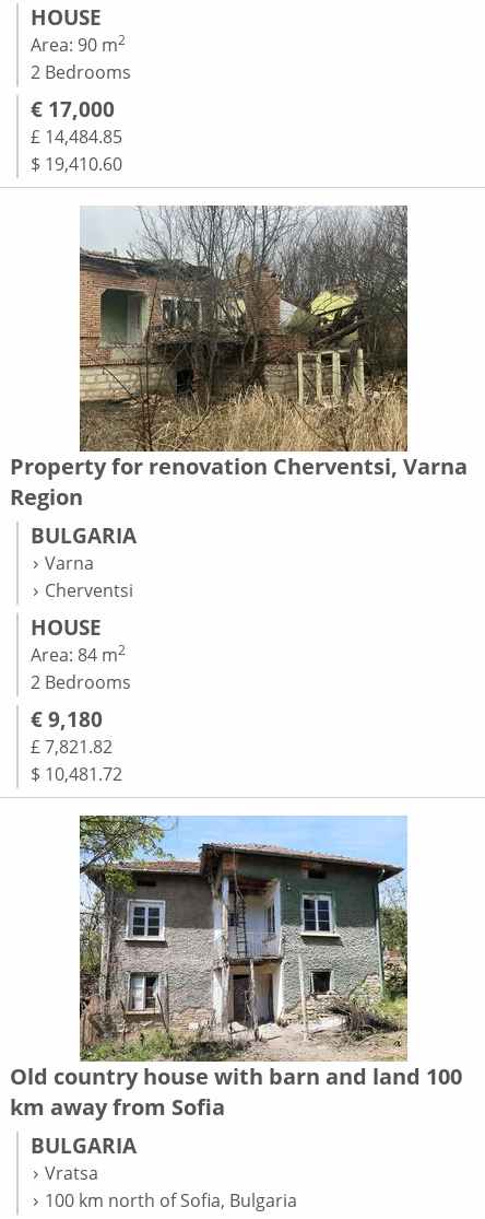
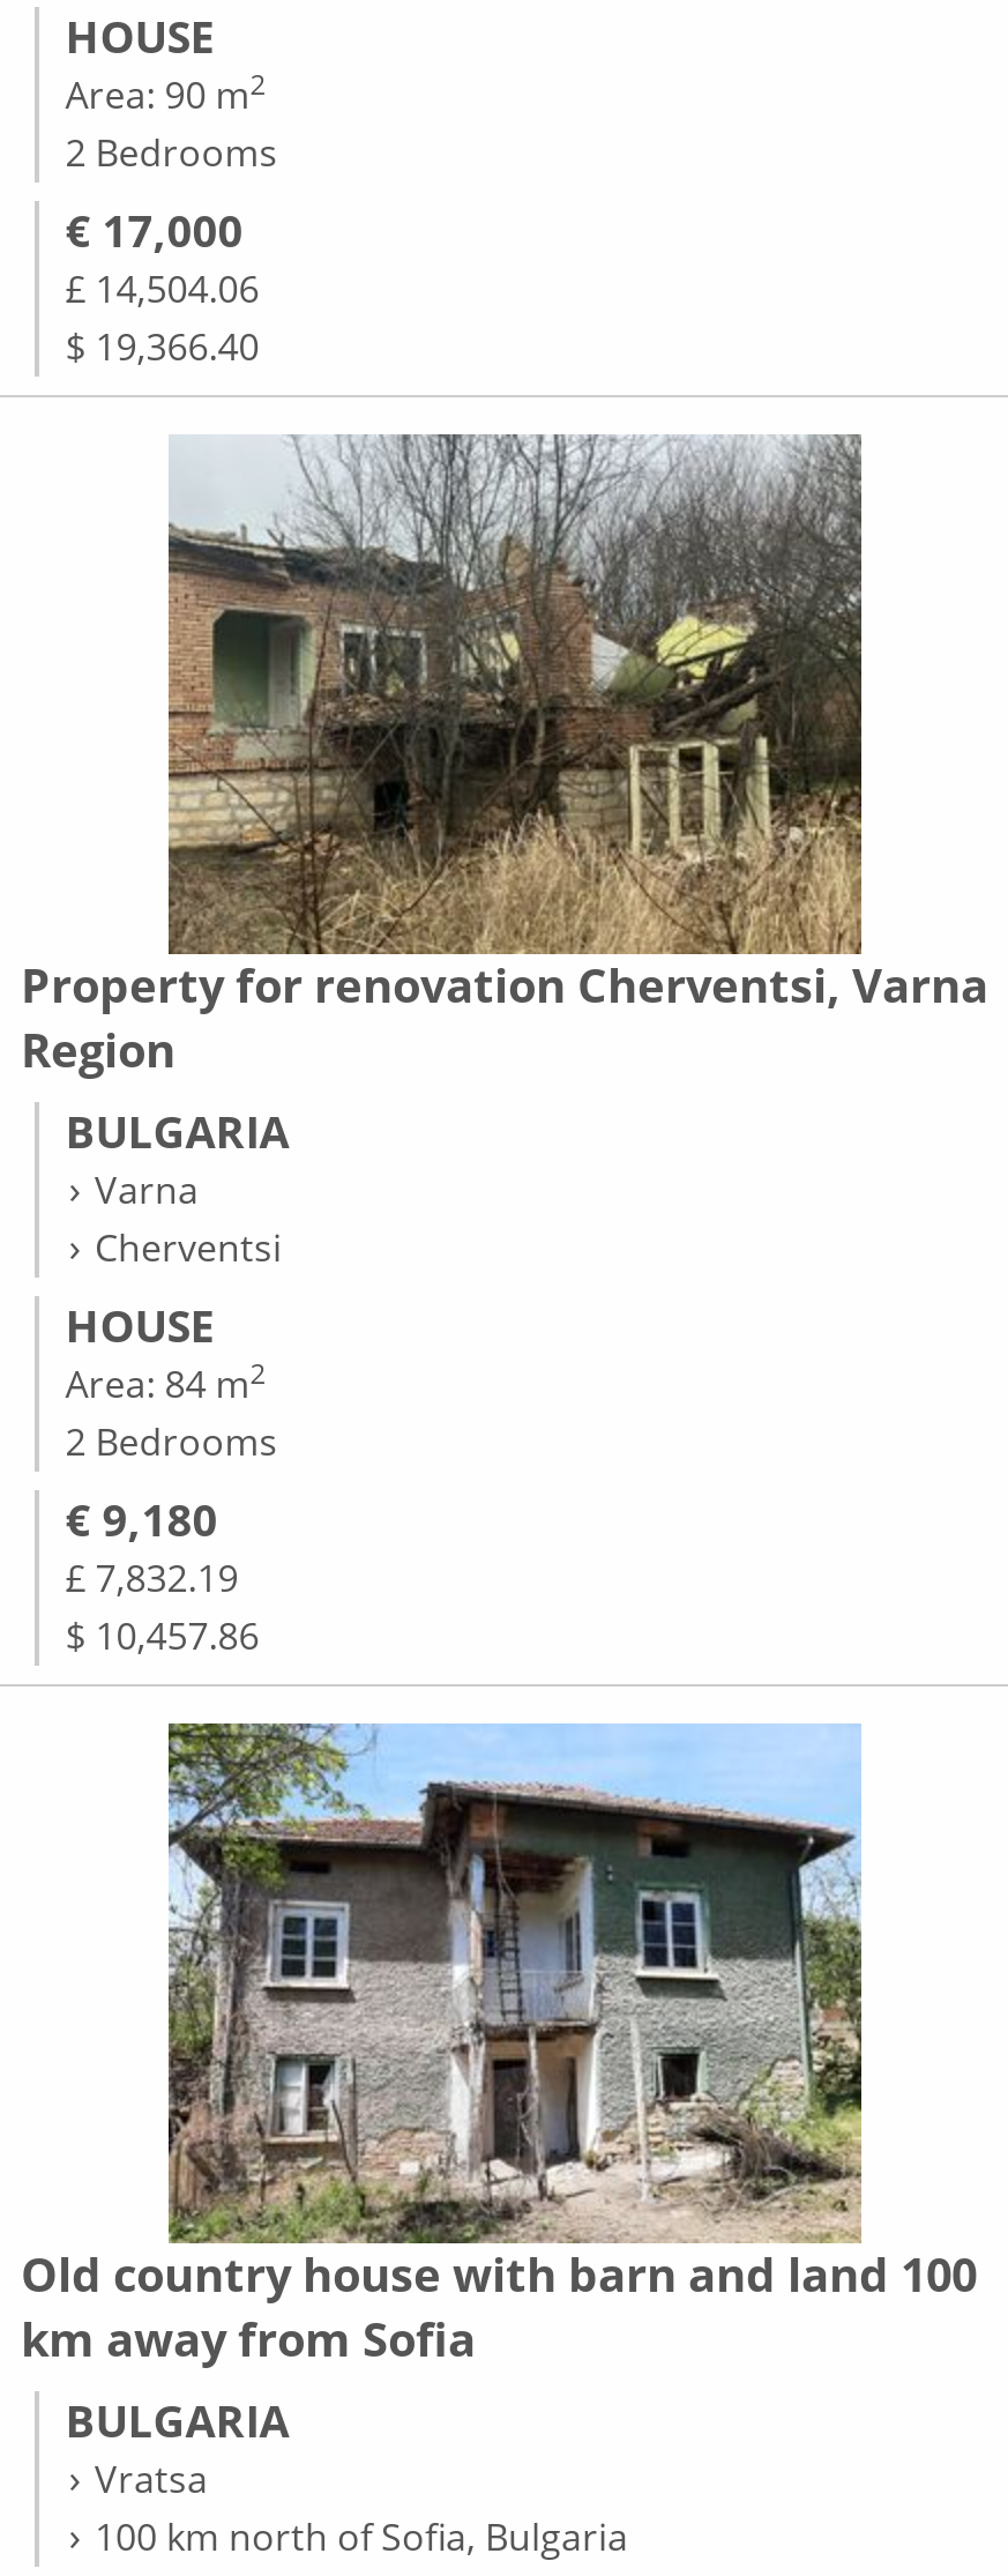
[31,124,123,148] £ 14,484.85 -> [65,263,259,314] £ 14,504.06
[31,152,123,176] $ 19,410.60 -> [65,321,259,371] $ 19,366.40
[31,734,113,759] £ 7,821.82 -> [65,1552,238,1603] £ 7,832.19
[31,762,123,786] $ 10,481.72 -> [65,1610,259,1661] $ 10,457.86

